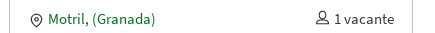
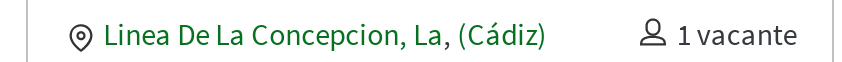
[48,9,156,28] Motril, (Granada) -> [103,14,547,52] Linea De La Concepcion, La, (Cádiz)

